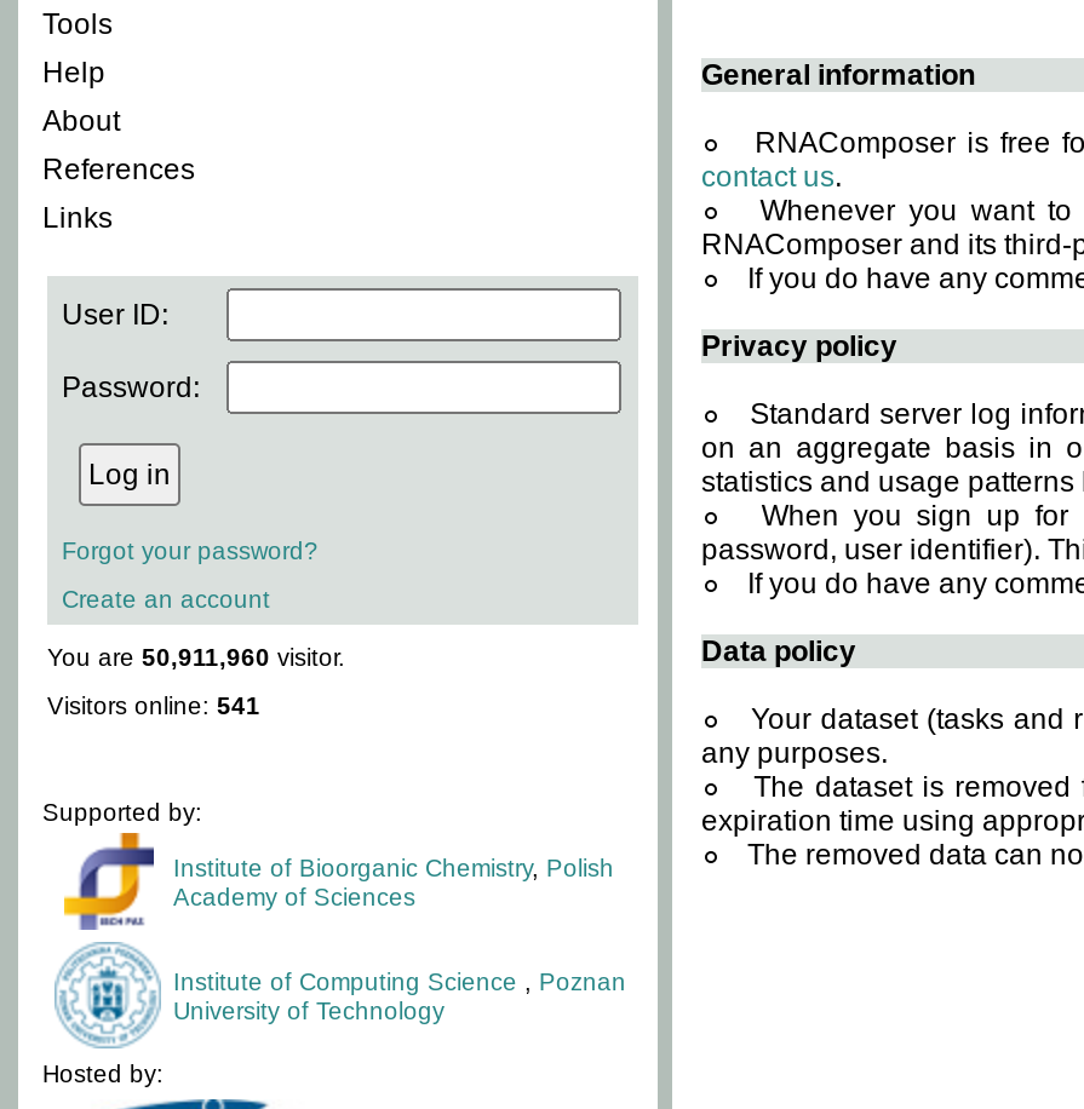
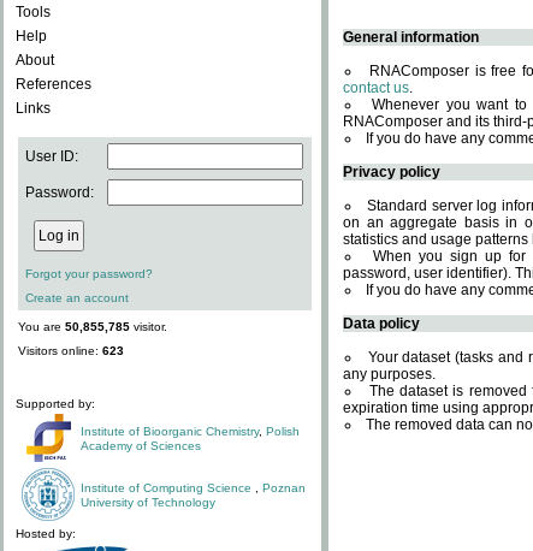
[47,644,345,671] You are 50,911,960 visitor. -> [18,320,167,333] You are 50,855,785 visitor.
[47,693,260,719] Visitors online: 541 -> [18,344,124,357] Visitors online: 623

